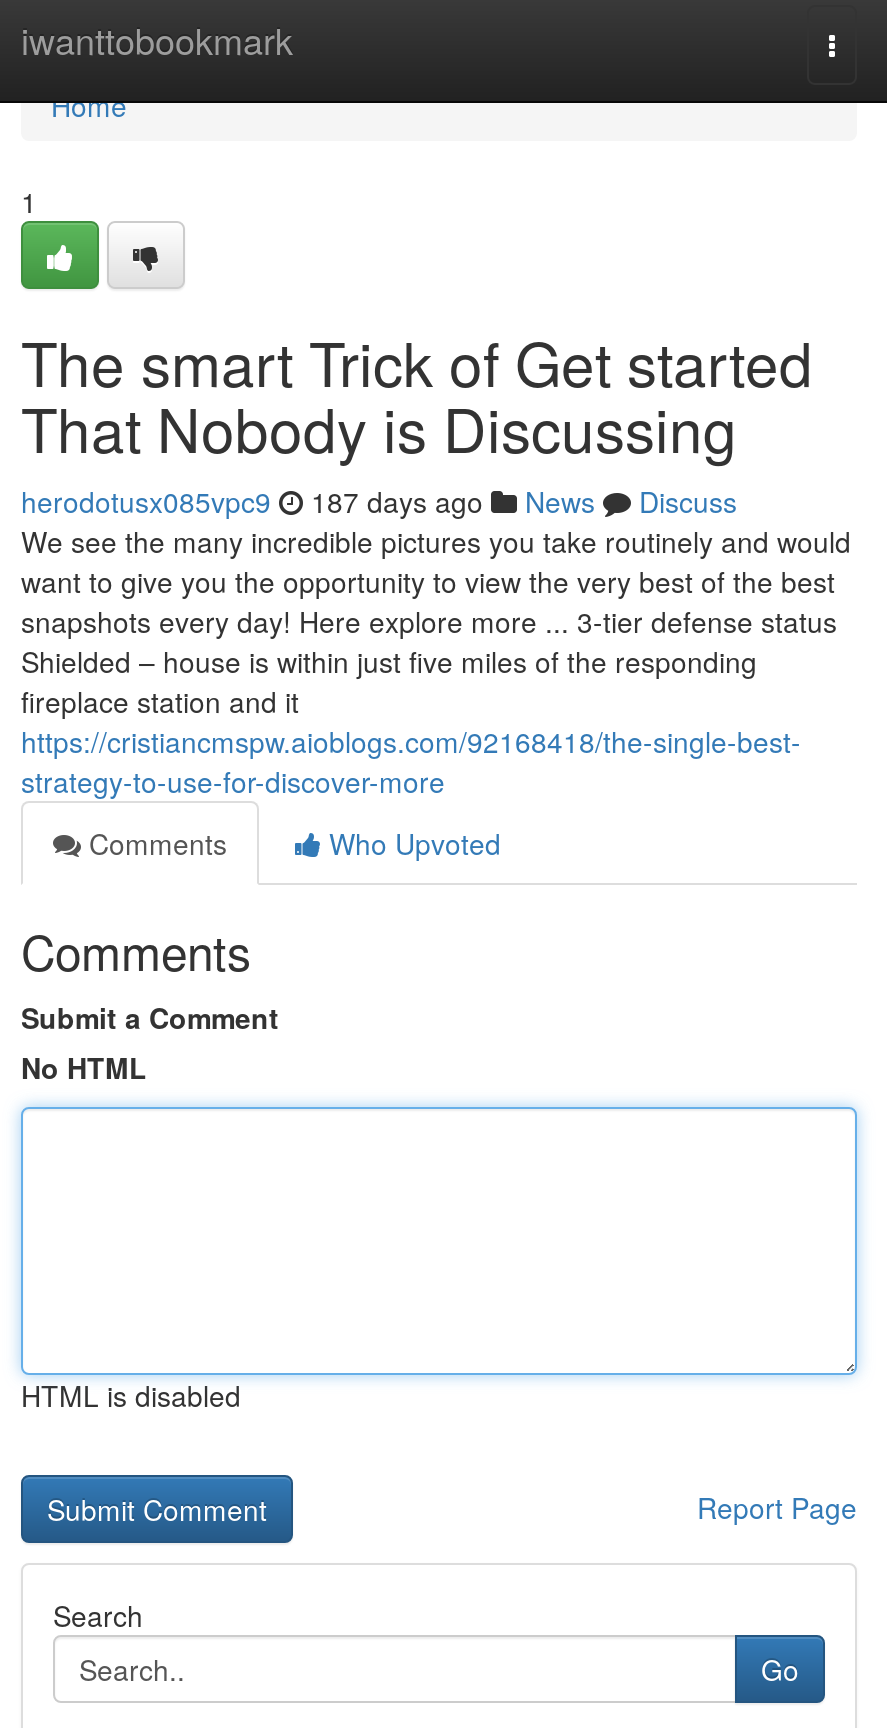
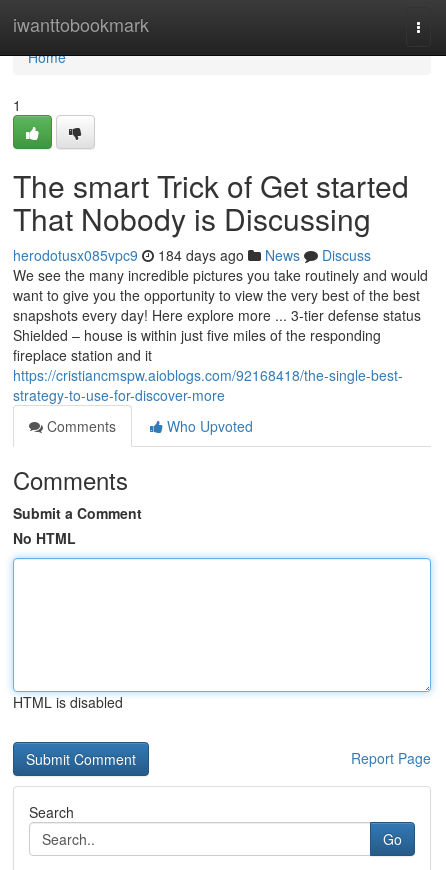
[21,481,737,521] herodotusx085vpc9 187 days ago News Discuss -> [13,245,371,265] herodotusx085vpc9 184 days ago News Discuss

